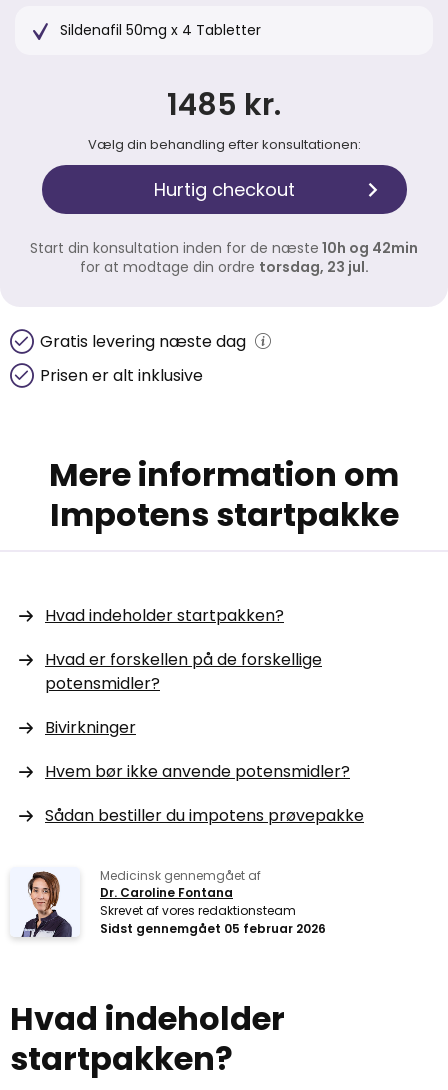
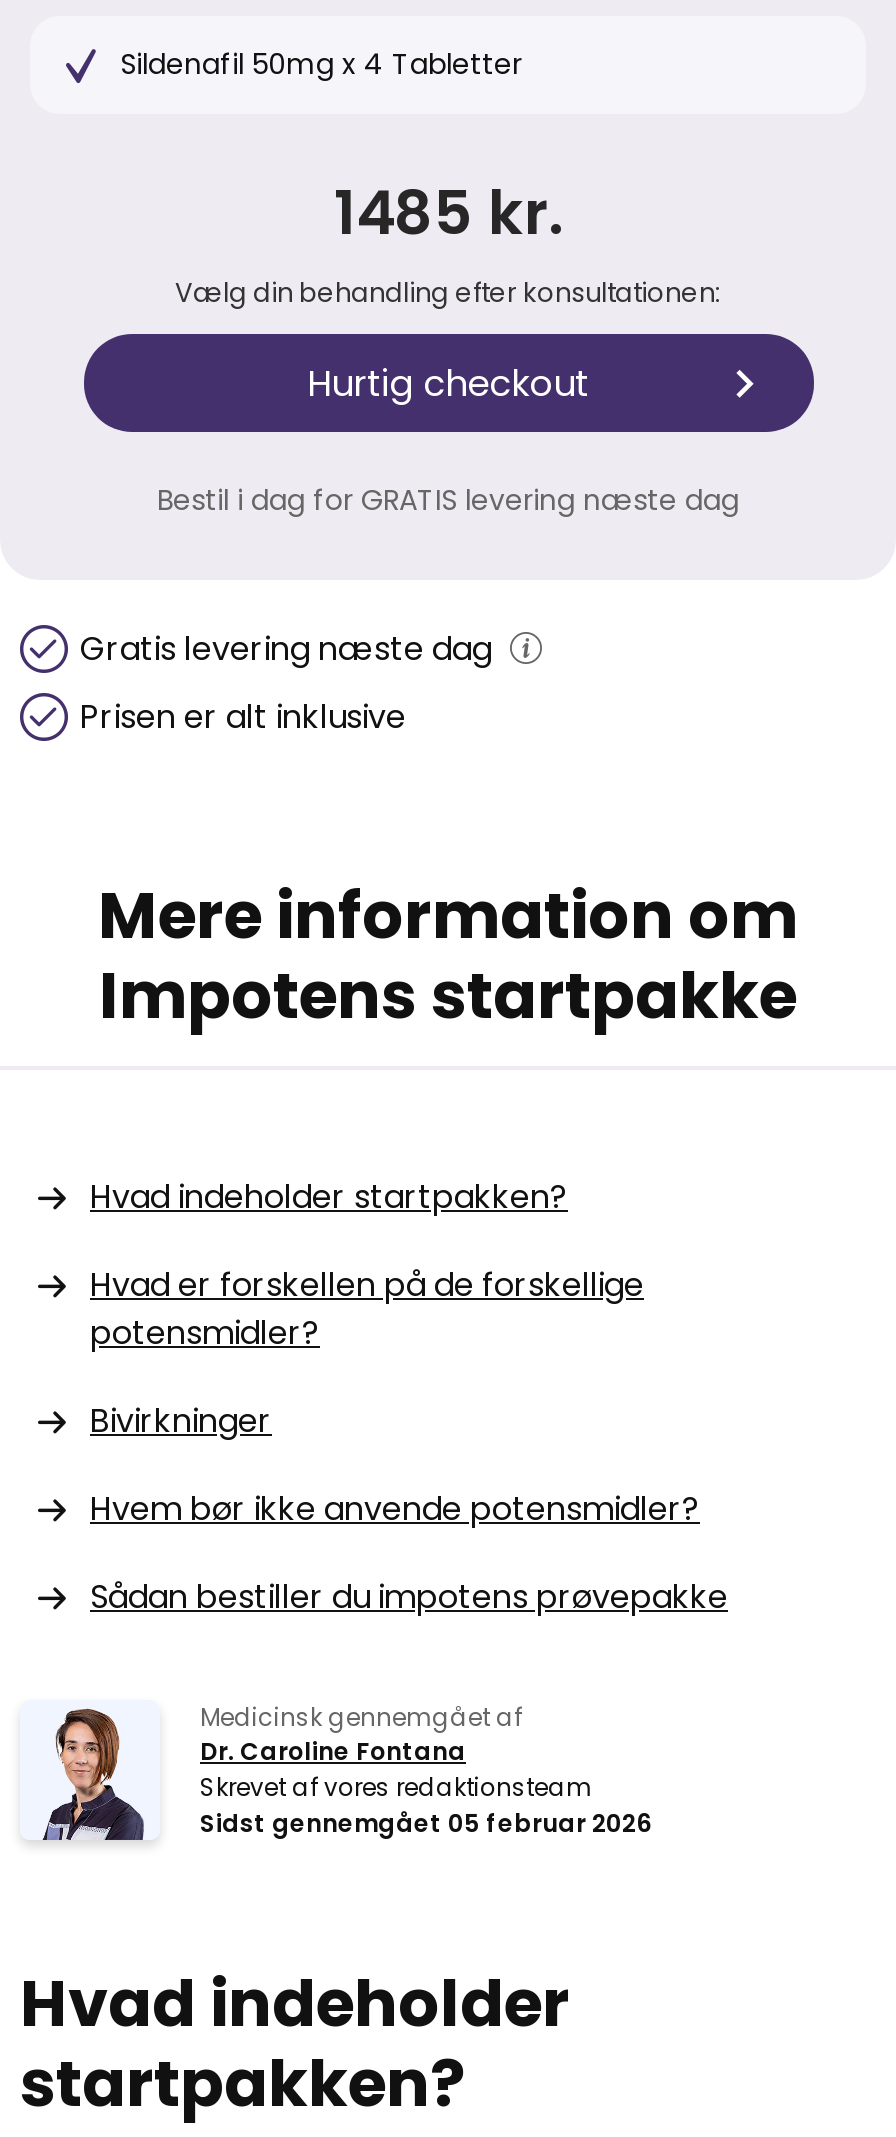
[30,238,418,277] Start din konsultation inden for de næste 10h og 42min | for at modtage din ordre torsdag, 23 jul. -> [157,480,739,520] Bestil i dag for GRATIS levering næste dag

